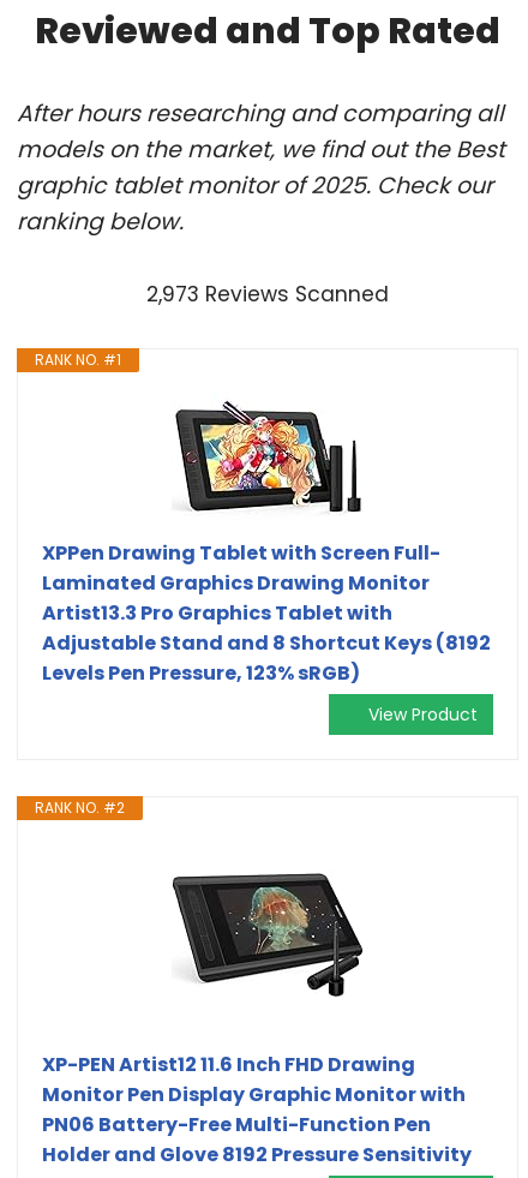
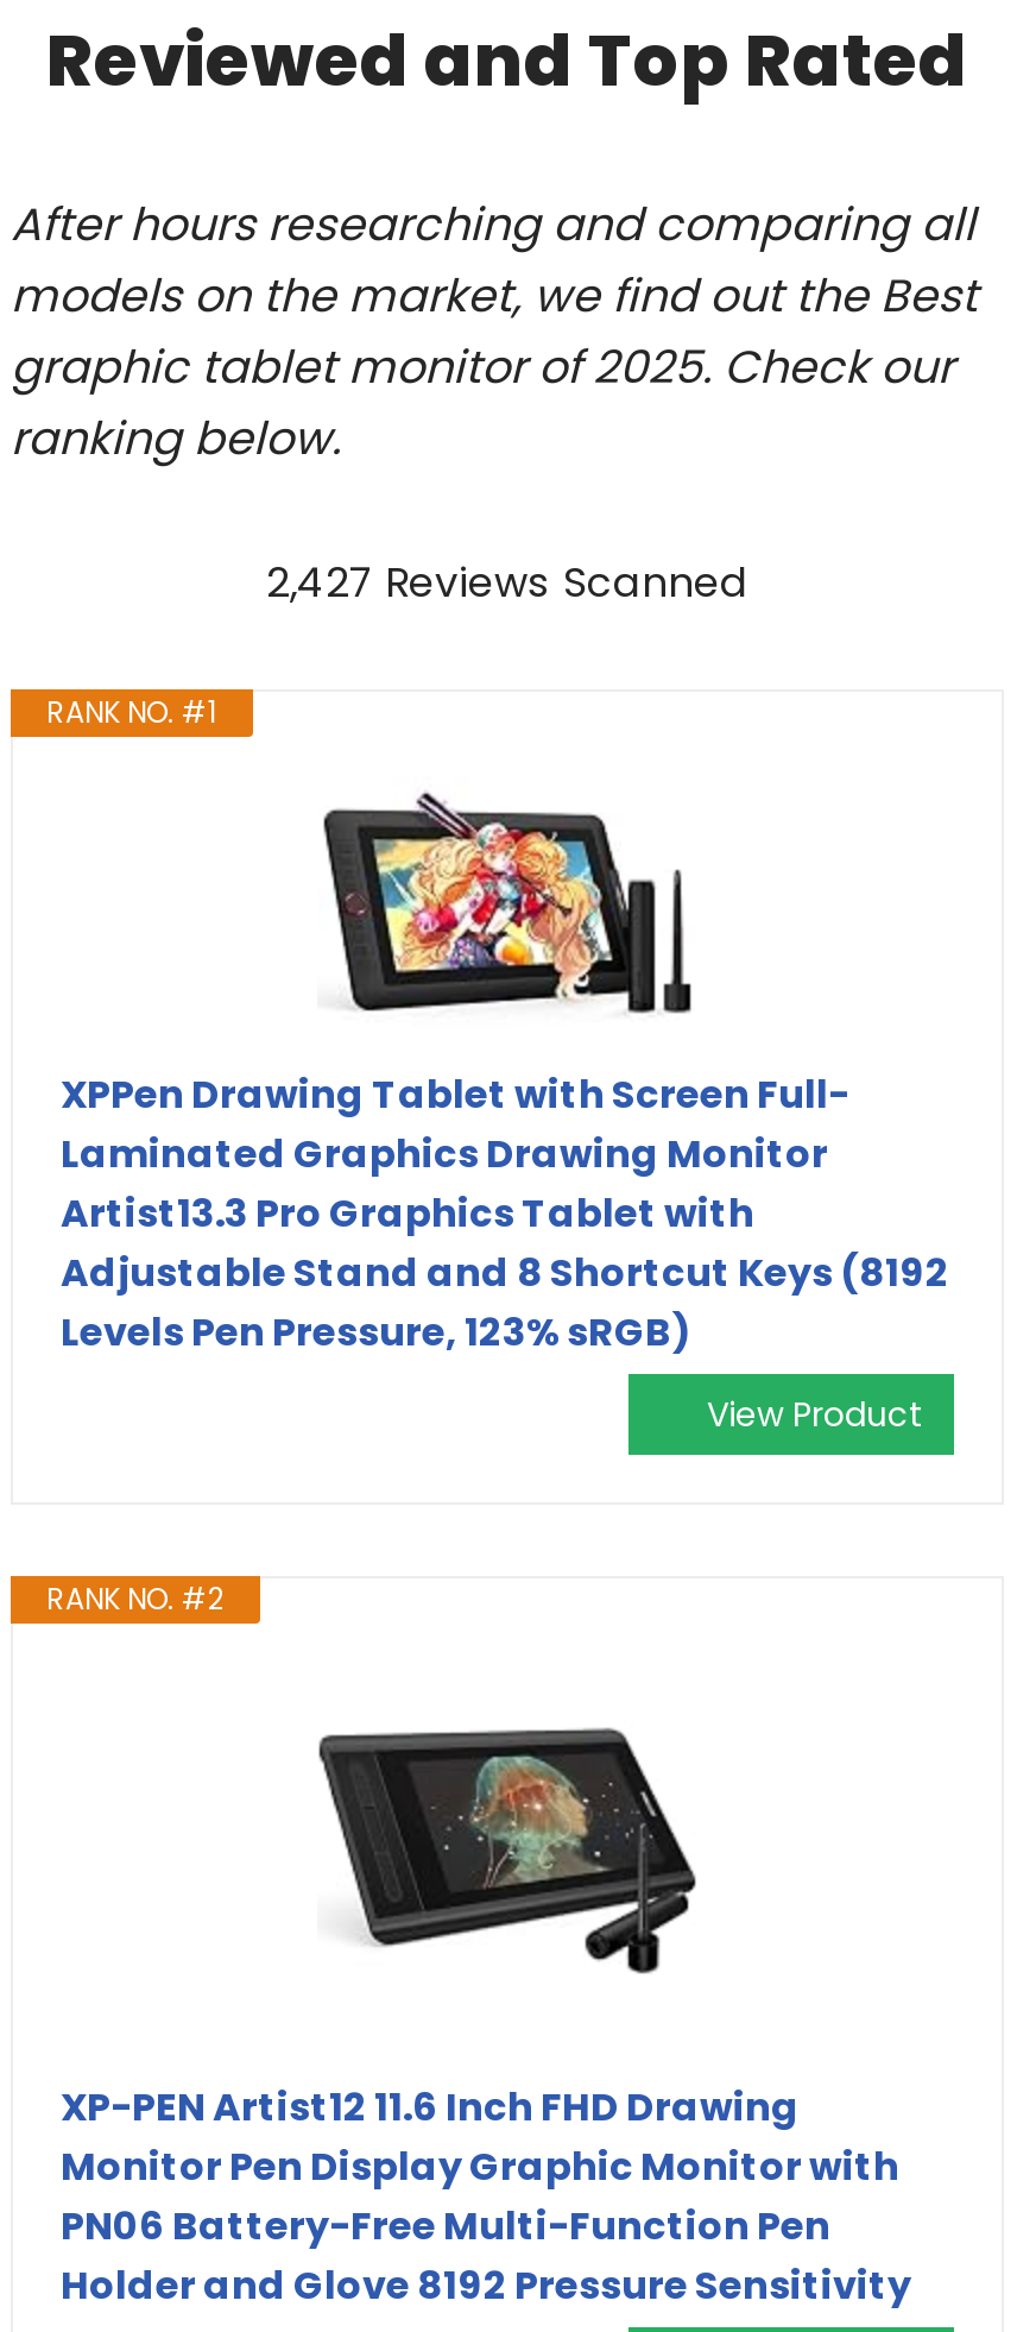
[146,280,389,308] 2,973 Reviews Scanned -> [266,553,748,610] 2,427 Reviews Scanned

